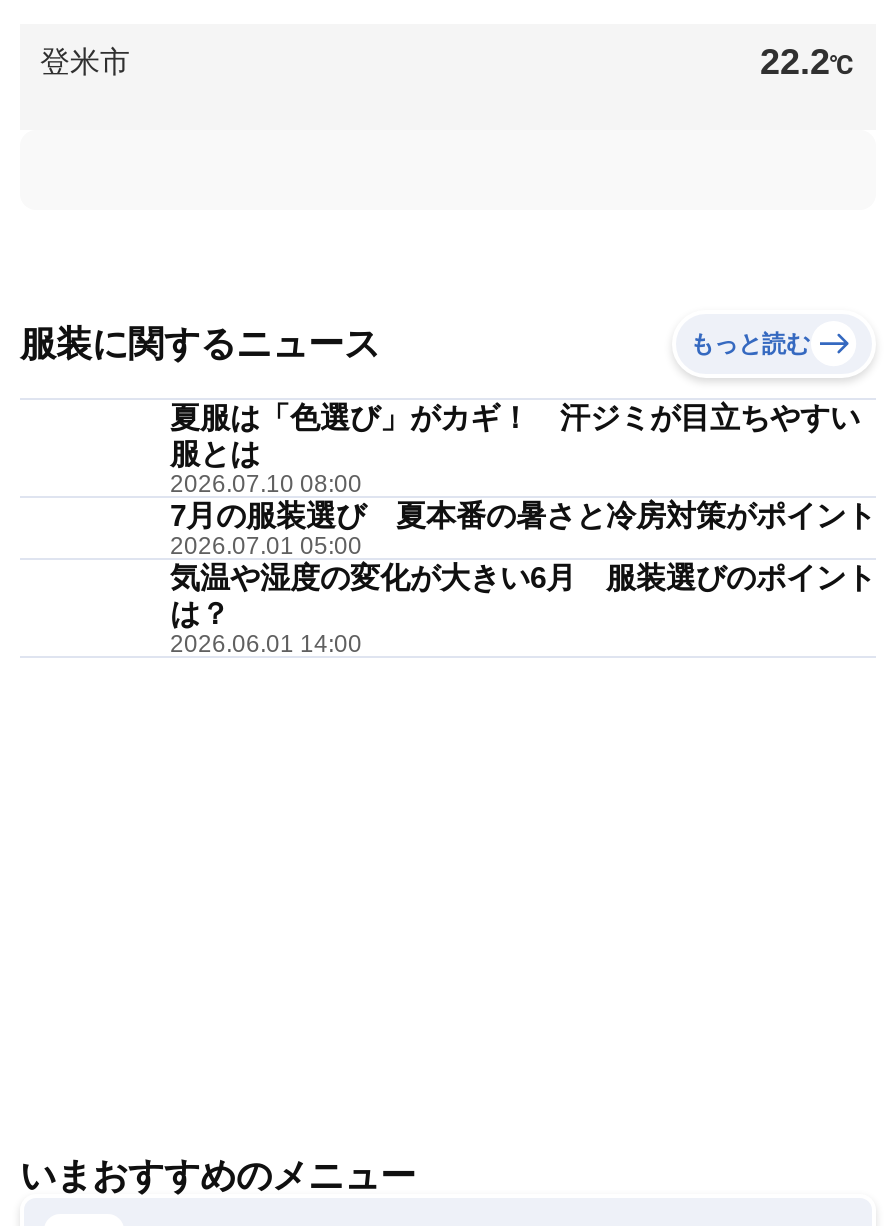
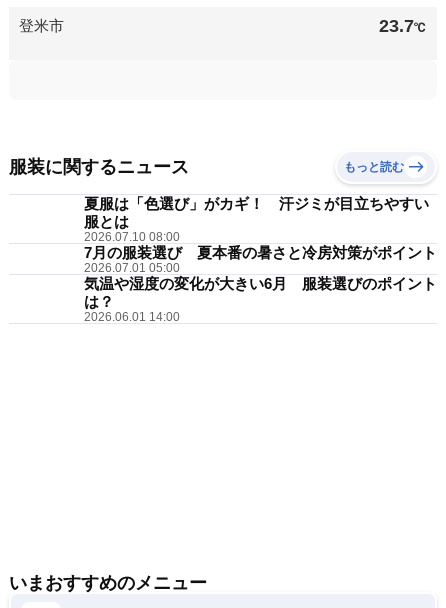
[760,42,854,82] 22.2℃ -> [379,16,426,36] 23.7℃

